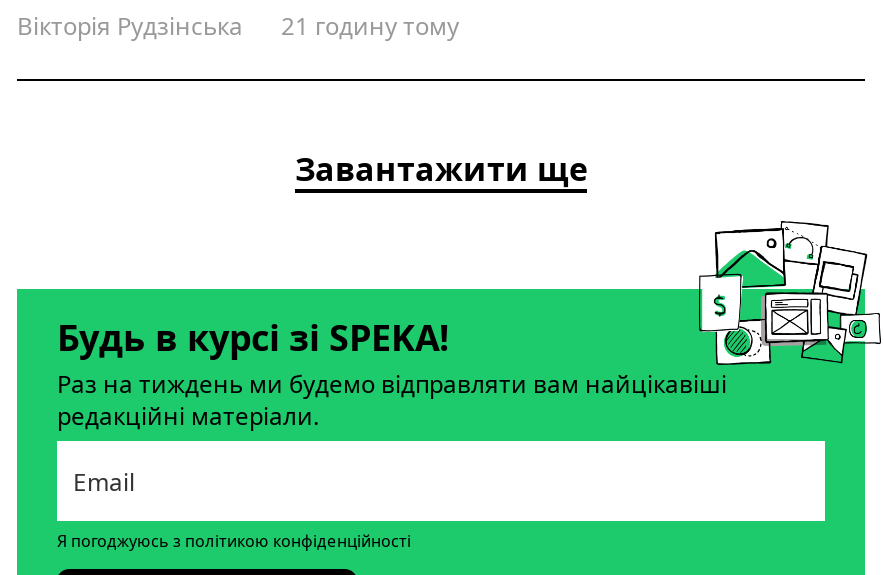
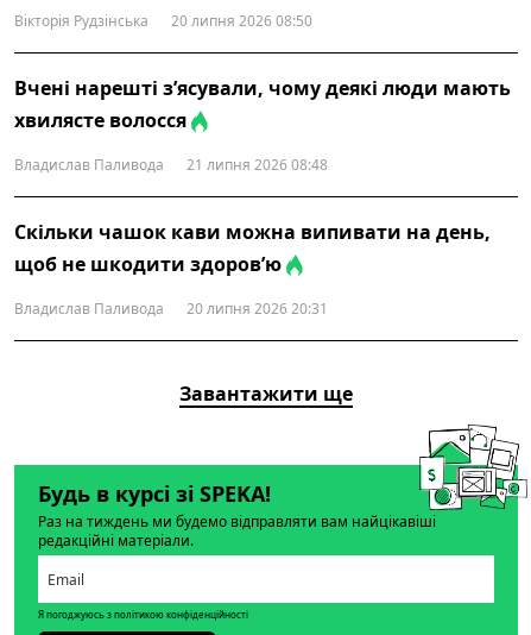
[275,9,459,43] 21 годину тому -> [14,11,511,319] 20 липня 2026 08:50 | Вчені нарешті з’ясували, чому деякі люди мають | хвилясте волосся | Владислав Паливода | 21 липня 2026 08:48 | Скільки чашок кави можна випивати на день, | щоб не шкодити здоров’ю | Владислав Паливода | 20 липня 2026 20:31

